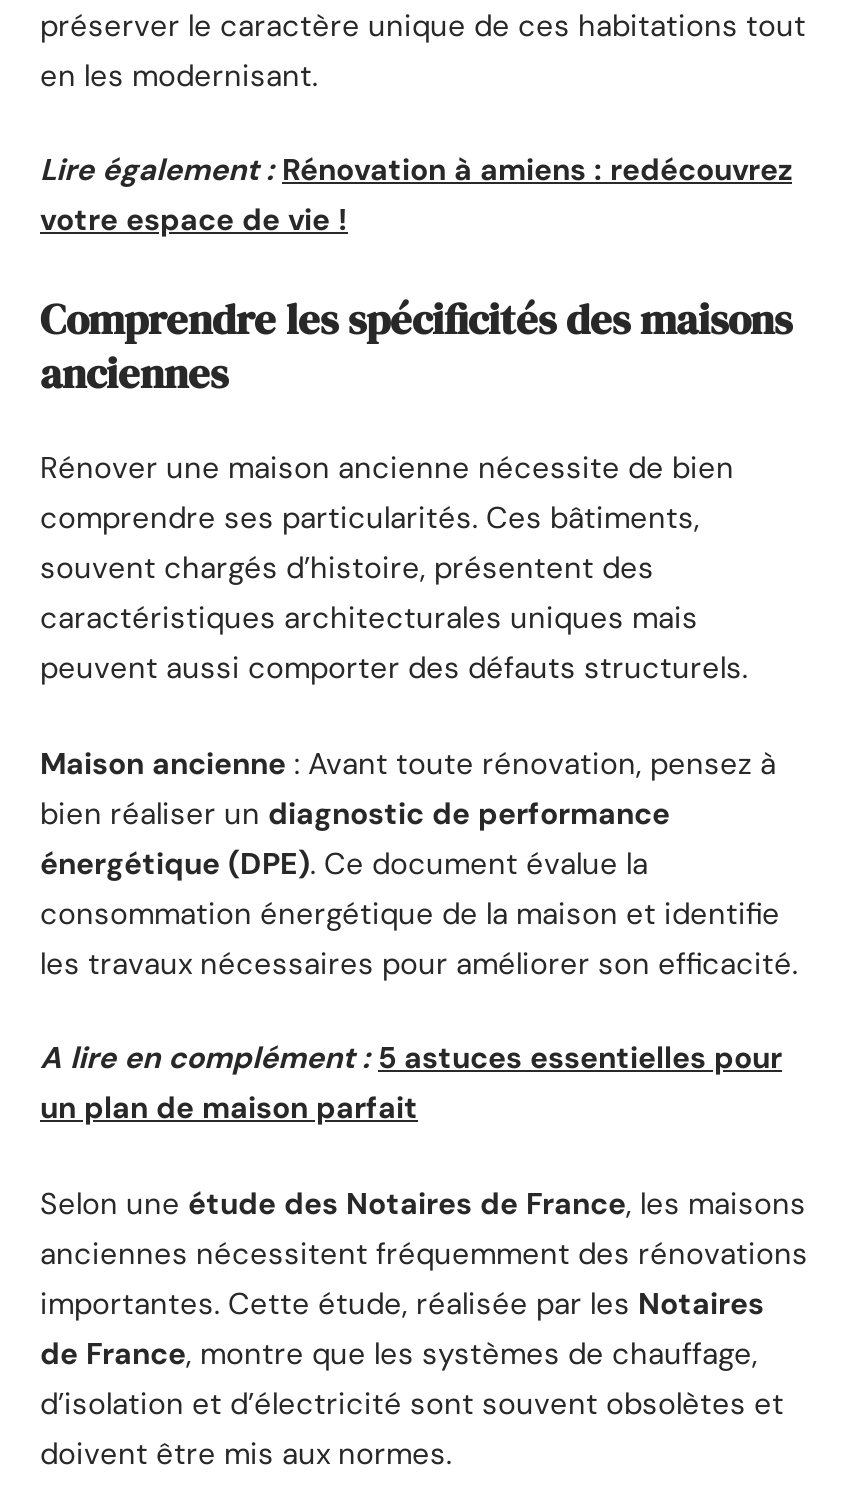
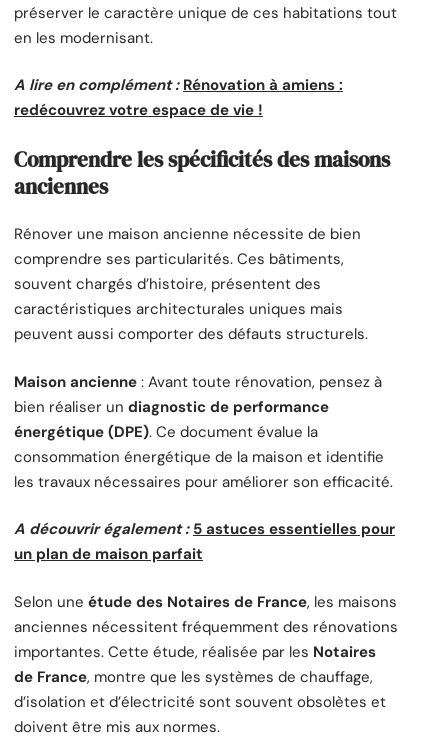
[40,151,792,241] Lire également : Rénovation à amiens : redécouvrez | votre espace de vie ! -> [14,75,343,120] A lire en complément : Rénovation à amiens : | redécouvrez votre espace de vie !
[40,1039,782,1079] A lire en complément : 5 astuces essentielles pour -> [14,519,395,539] A découvrir également : 5 astuces essentielles pour

